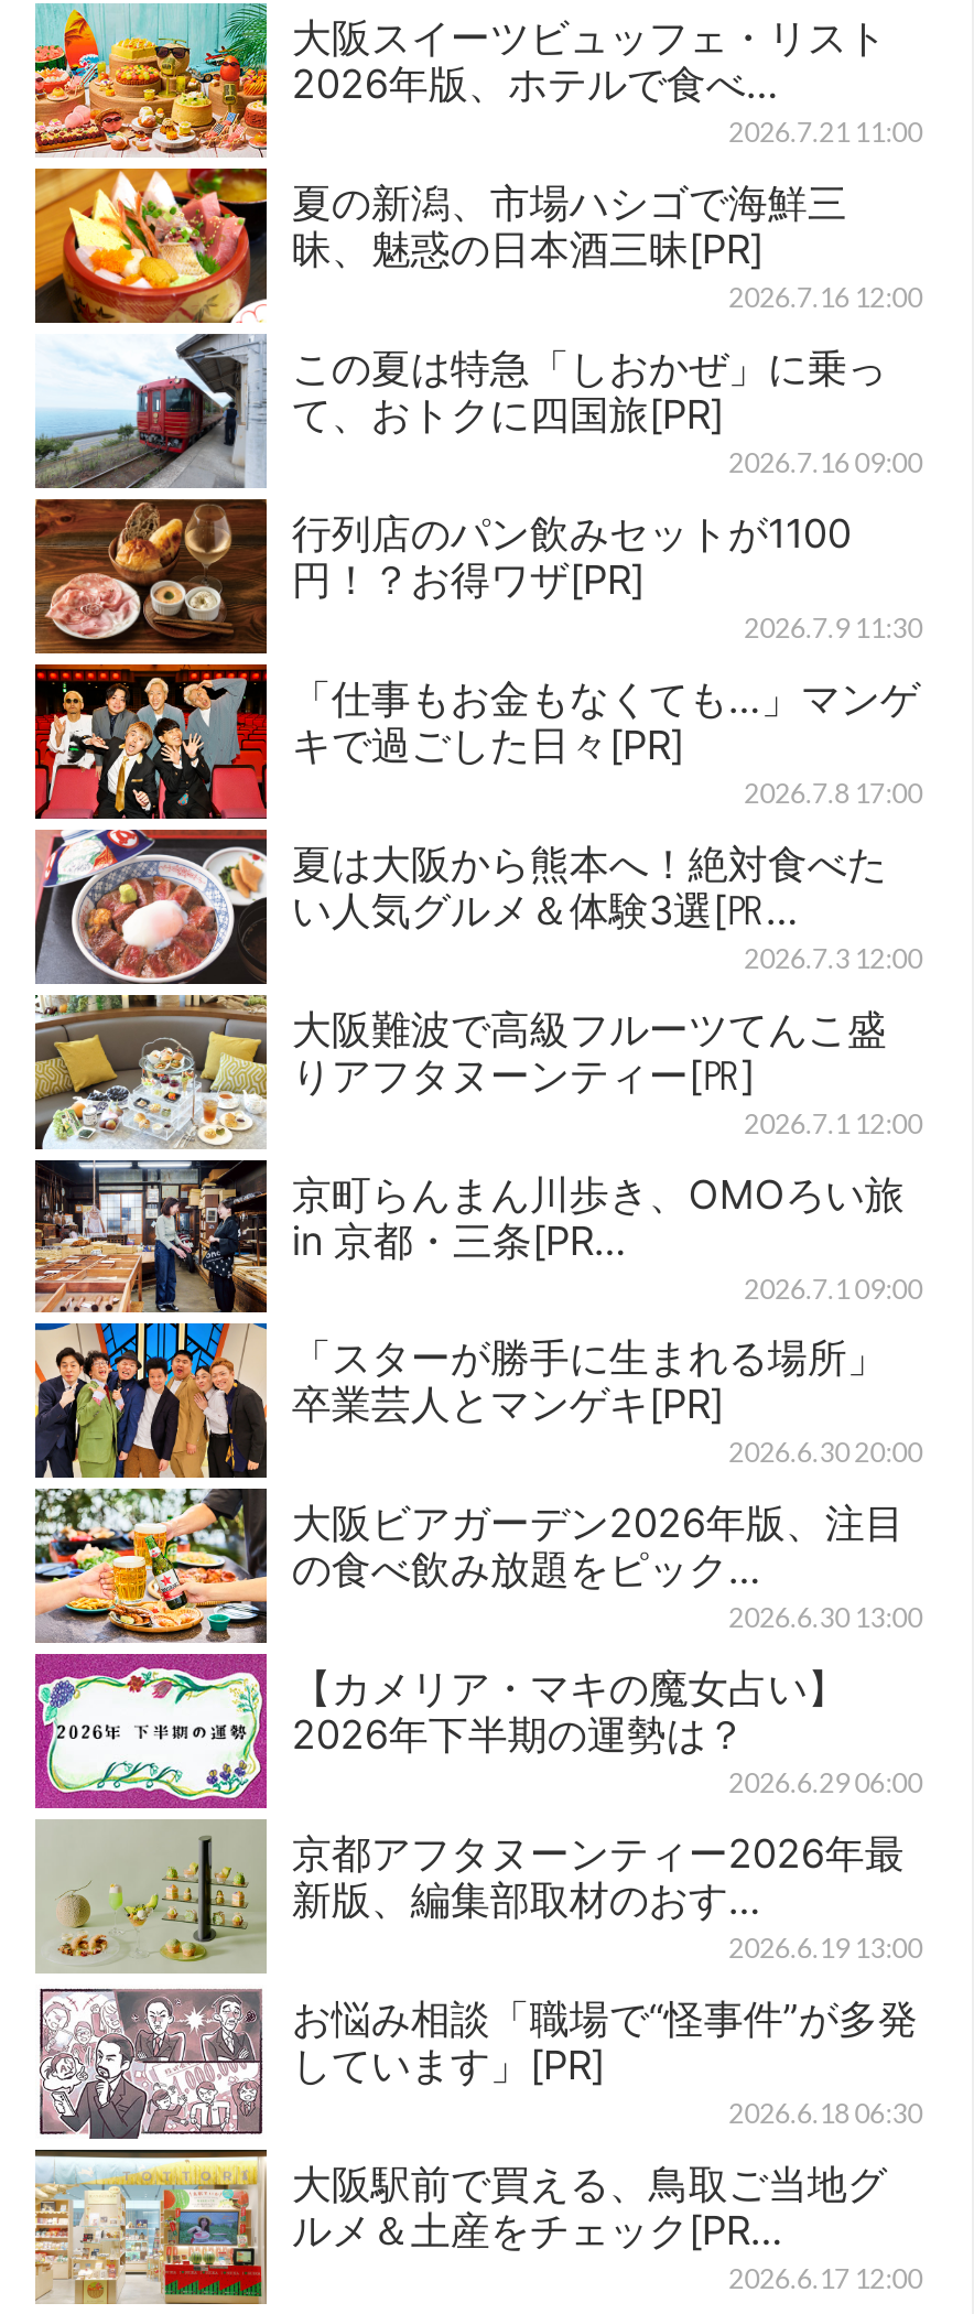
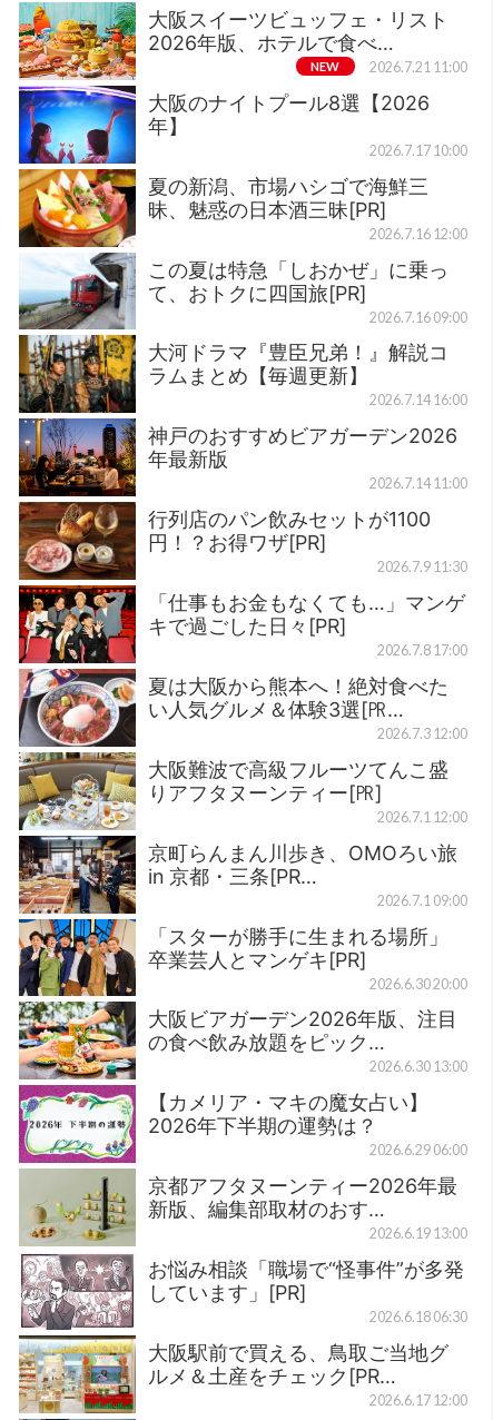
none -> [18,78,467,170] [image] | 大阪のナイトプール8選【2026 | 年】 | 2026.7.17 10:00
none -> [311,59,340,73] NEW
none -> [18,334,467,502] [image] | 大河ドラマ『豊臣兄弟！』解説コ | ラムまとめ【毎週更新】 | 2026.7.14 16:00 | 神戸のおすすめビアガーデン2026 | 年最新版 | 2026.7.14 11:00

